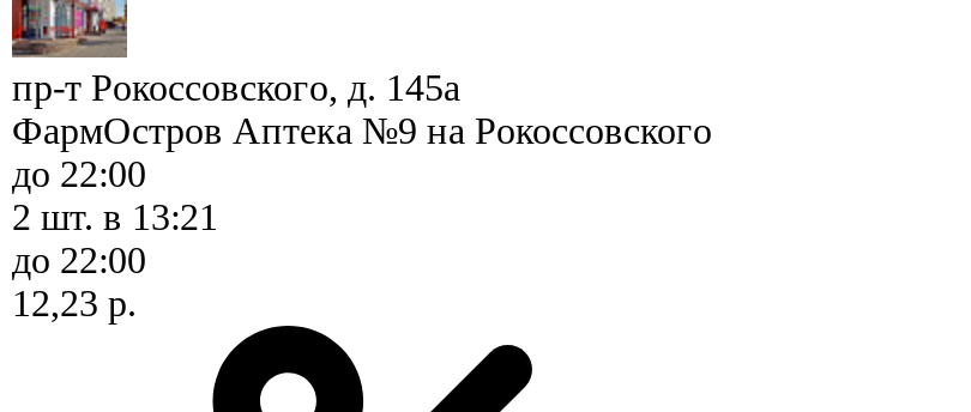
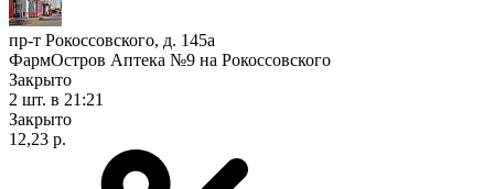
[12,153,218,280] до 22:00 | 2 шт. в 13:21 | до 22:00 -> [9,70,104,128] Закрыто | 2 шт. в 21:21 | Закрыто

